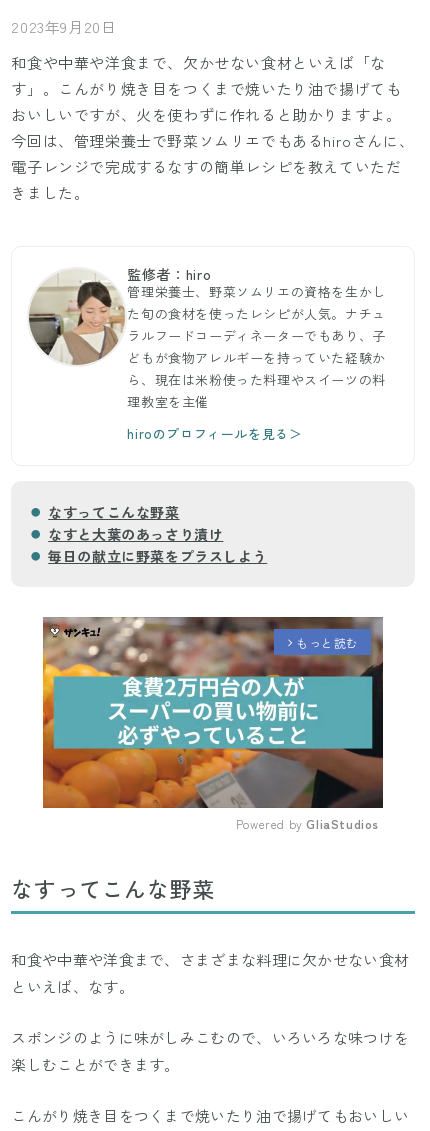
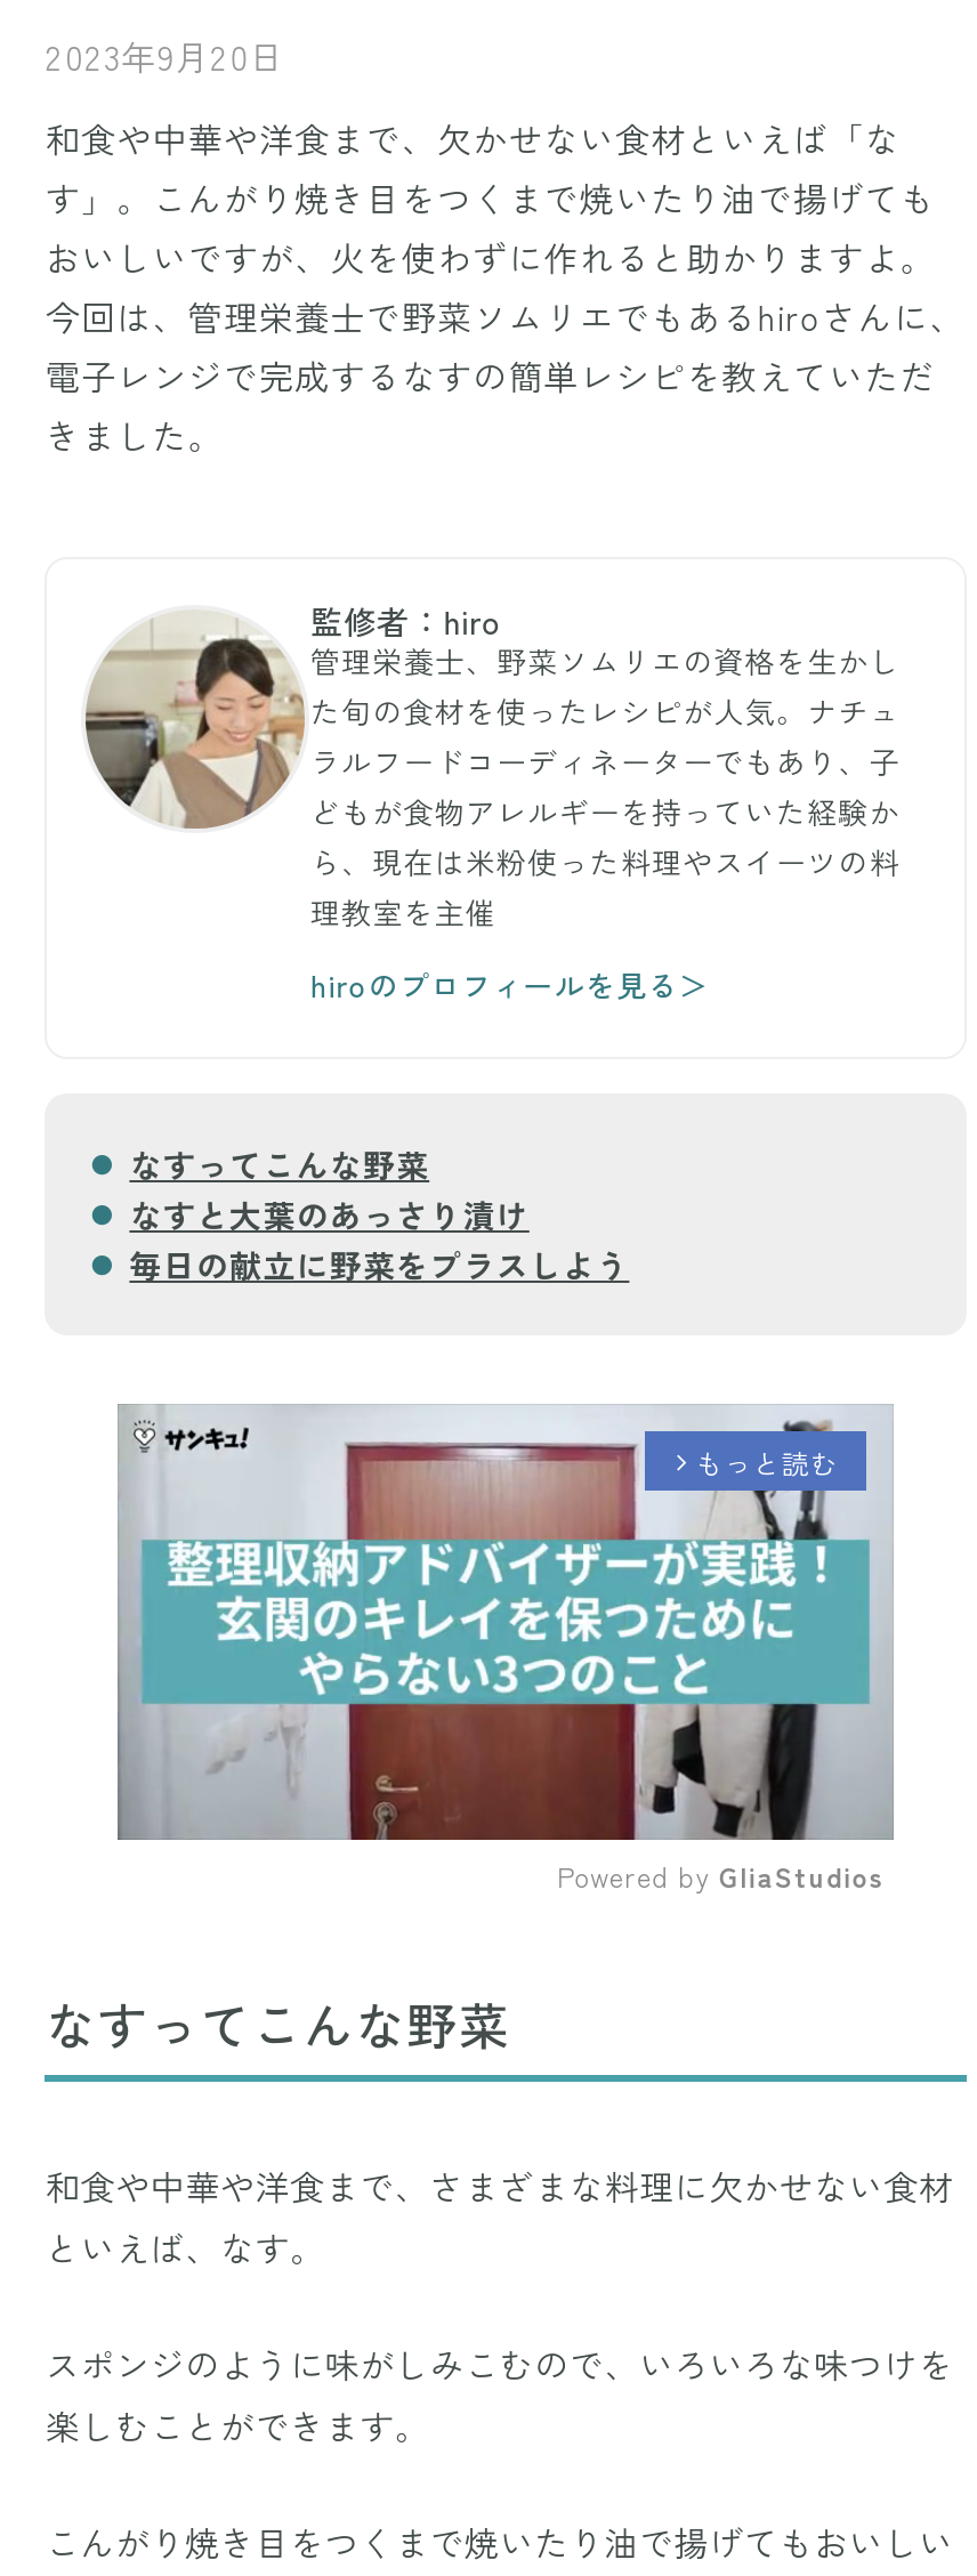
[42,616,384,809] [image] -> [115,1404,894,1842] [image]

